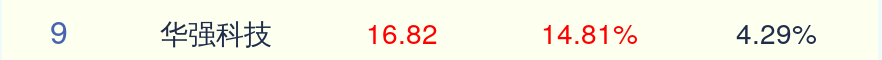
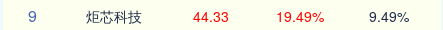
[160,12,272,52] 华强科技 -> [86,6,142,26] 炬芯科技
[366,12,438,52] 16.82 -> [192,6,228,26] 44.33
[541,12,637,52] 14.81% -> [275,6,323,26] 19.49%
[736,12,816,52] 4.29% -> [368,6,408,26] 9.49%

